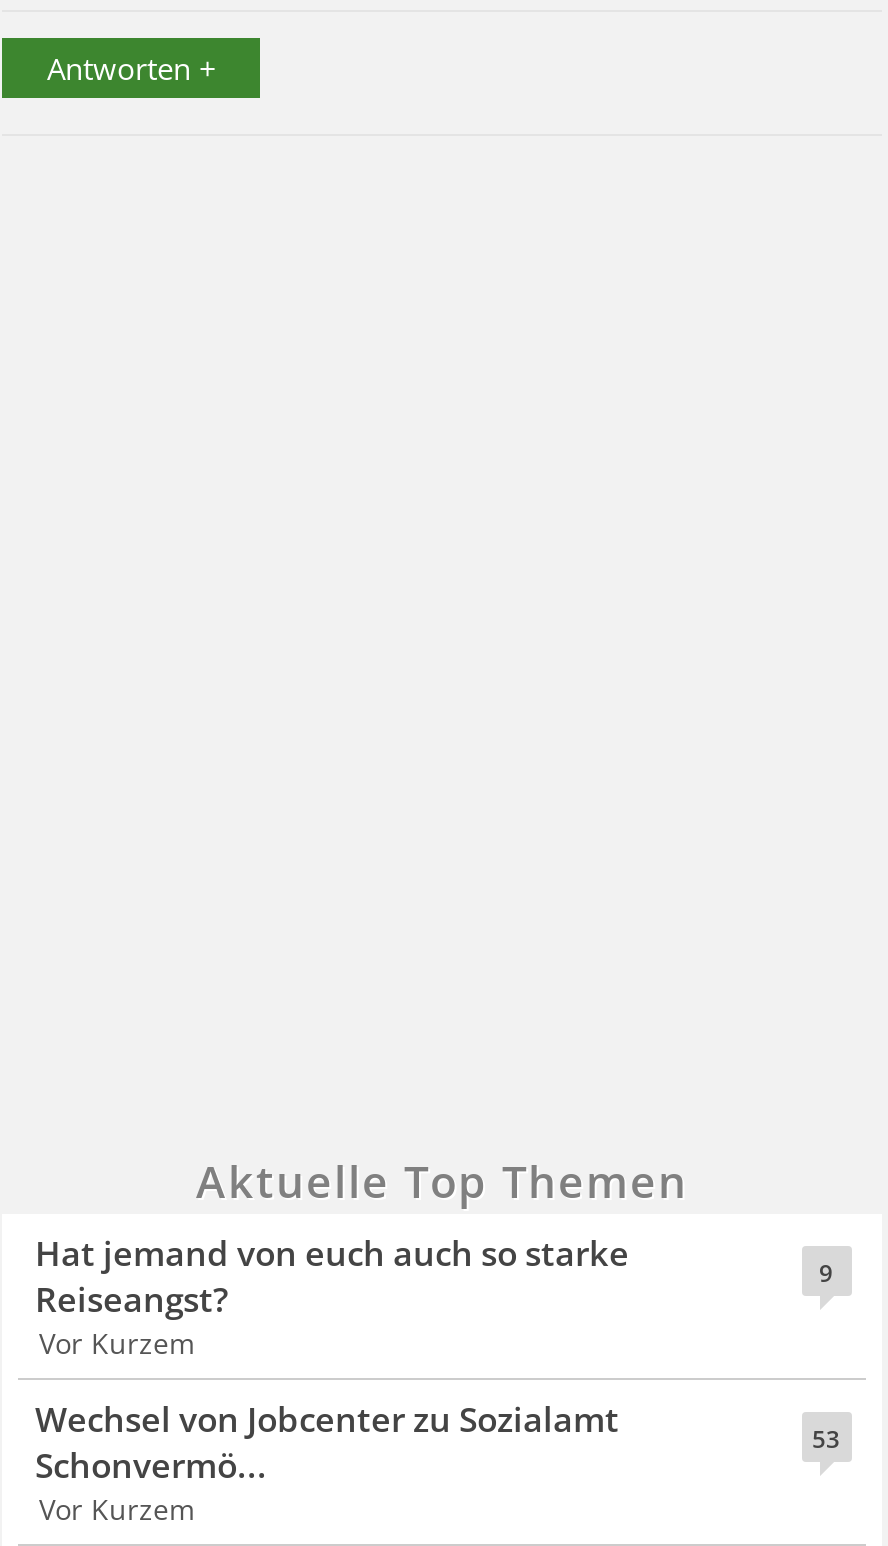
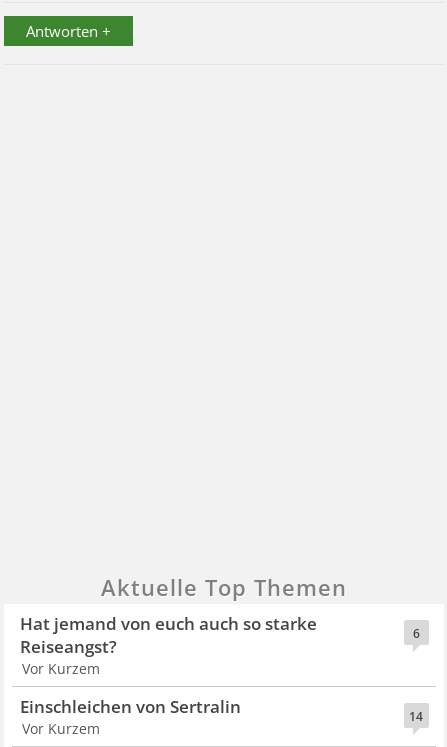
[819,1255,833,1289] 9 -> [412,625,419,642] 6
[35,1395,840,1487] 53 | Wechsel von Jobcenter zu Sozialamt | Schonvermö... -> [20,695,423,725] 14 | Einschleichen von Sertralin

